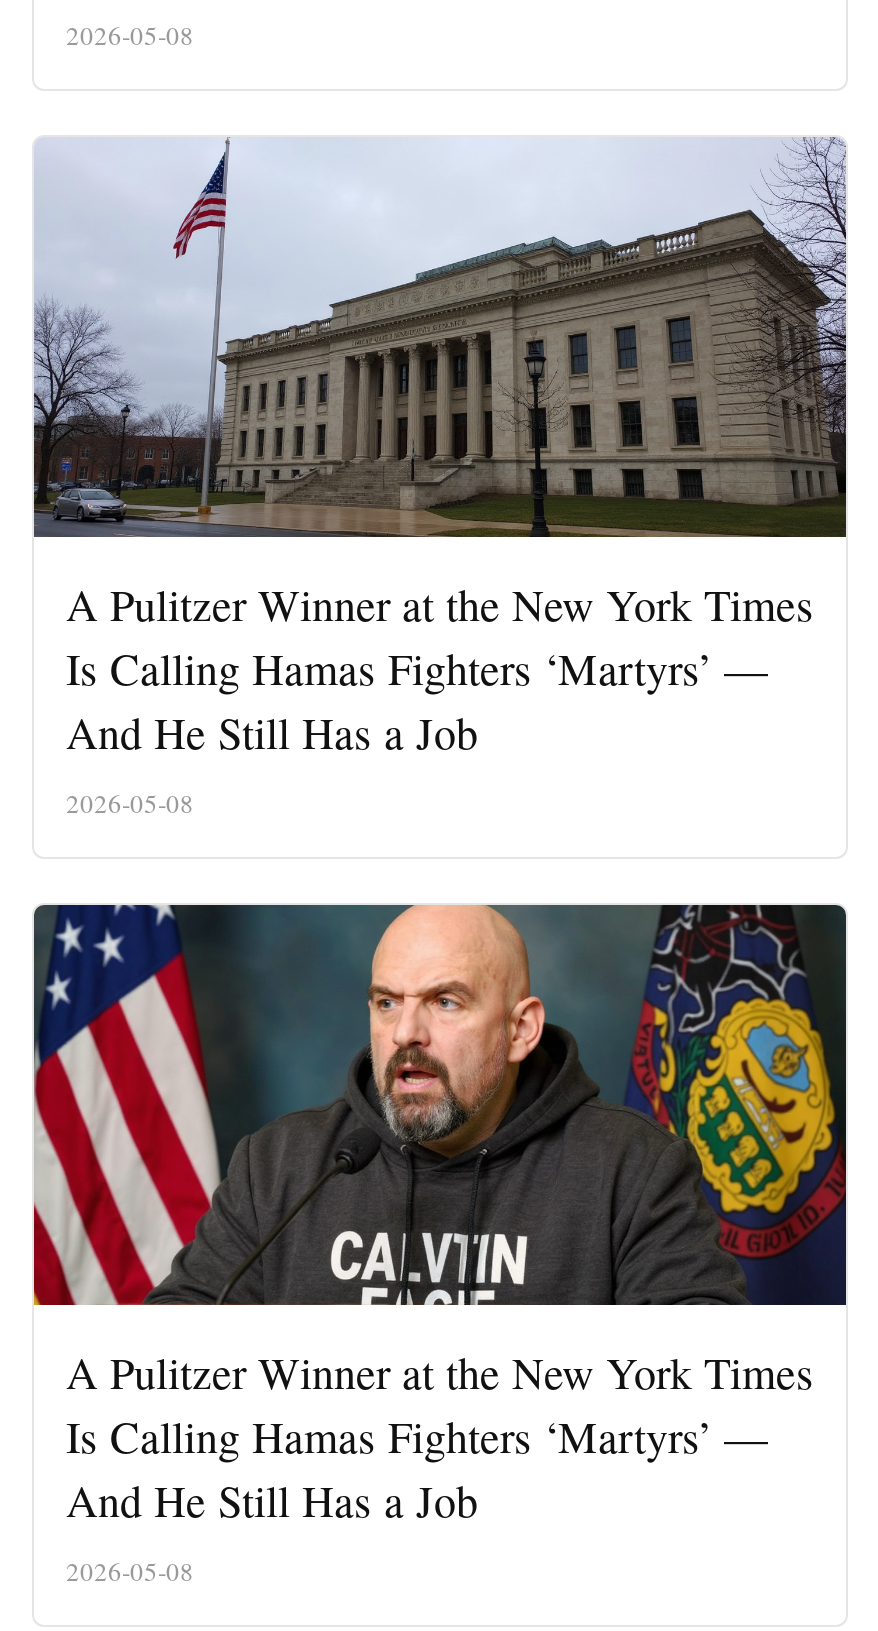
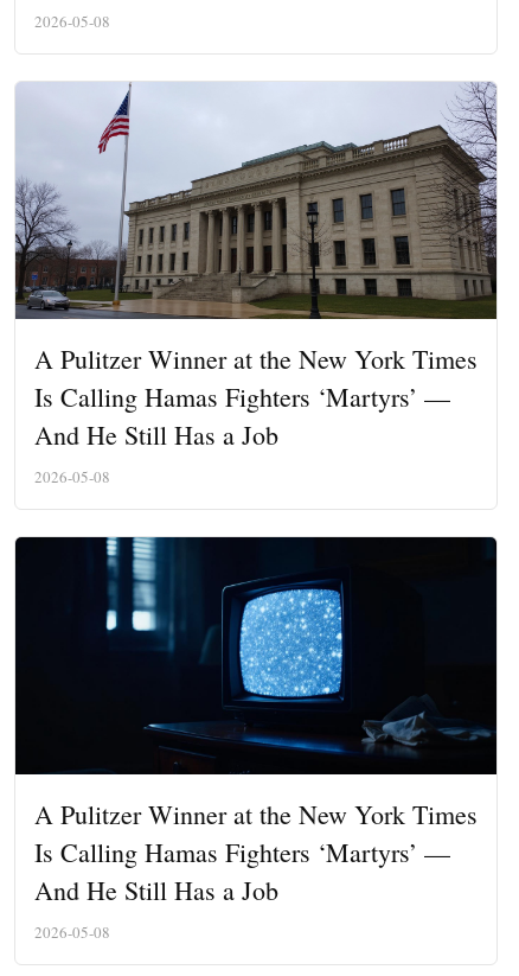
[32,903,846,1307] [image] -> [14,536,496,776] [image]

